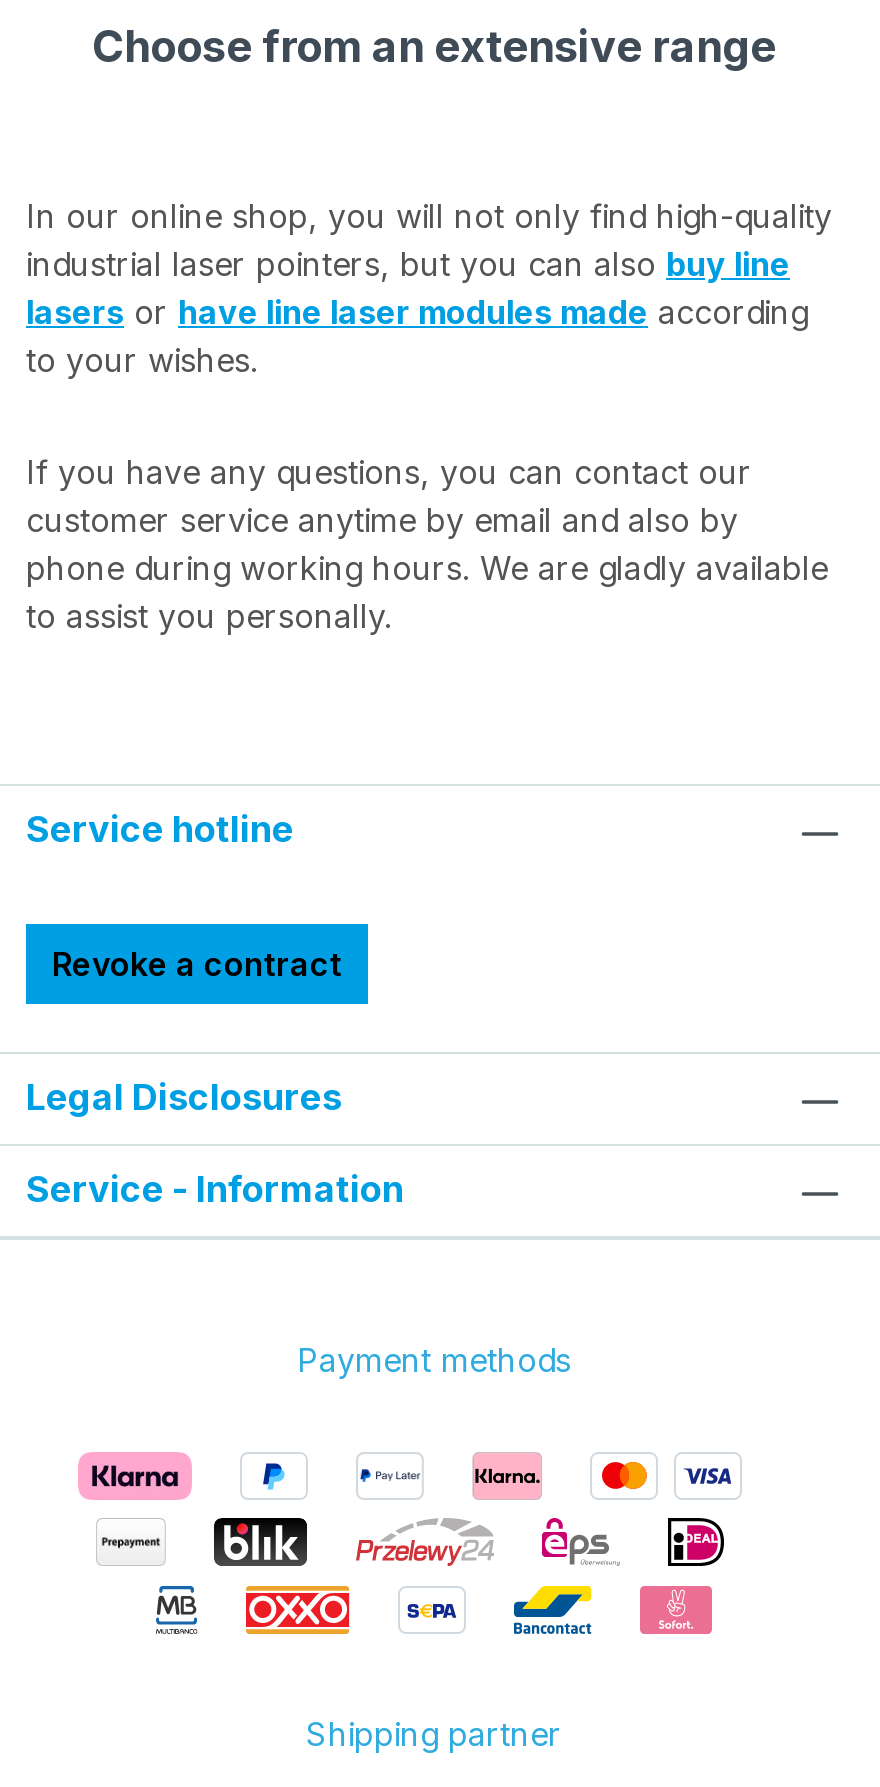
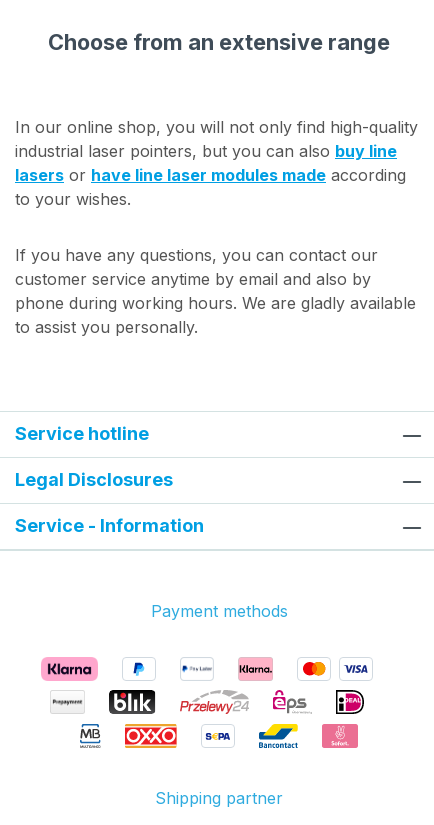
[52,944,342,984] Revoke a contract -> none

